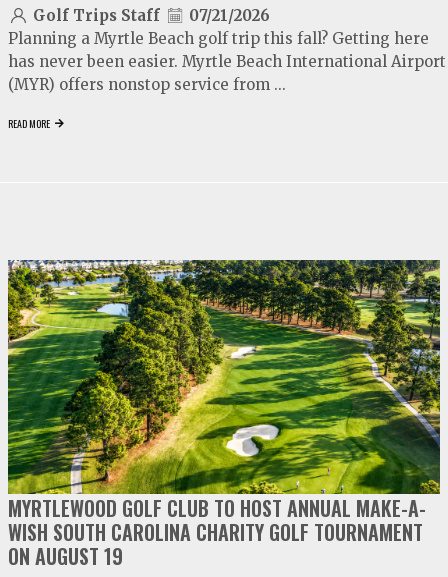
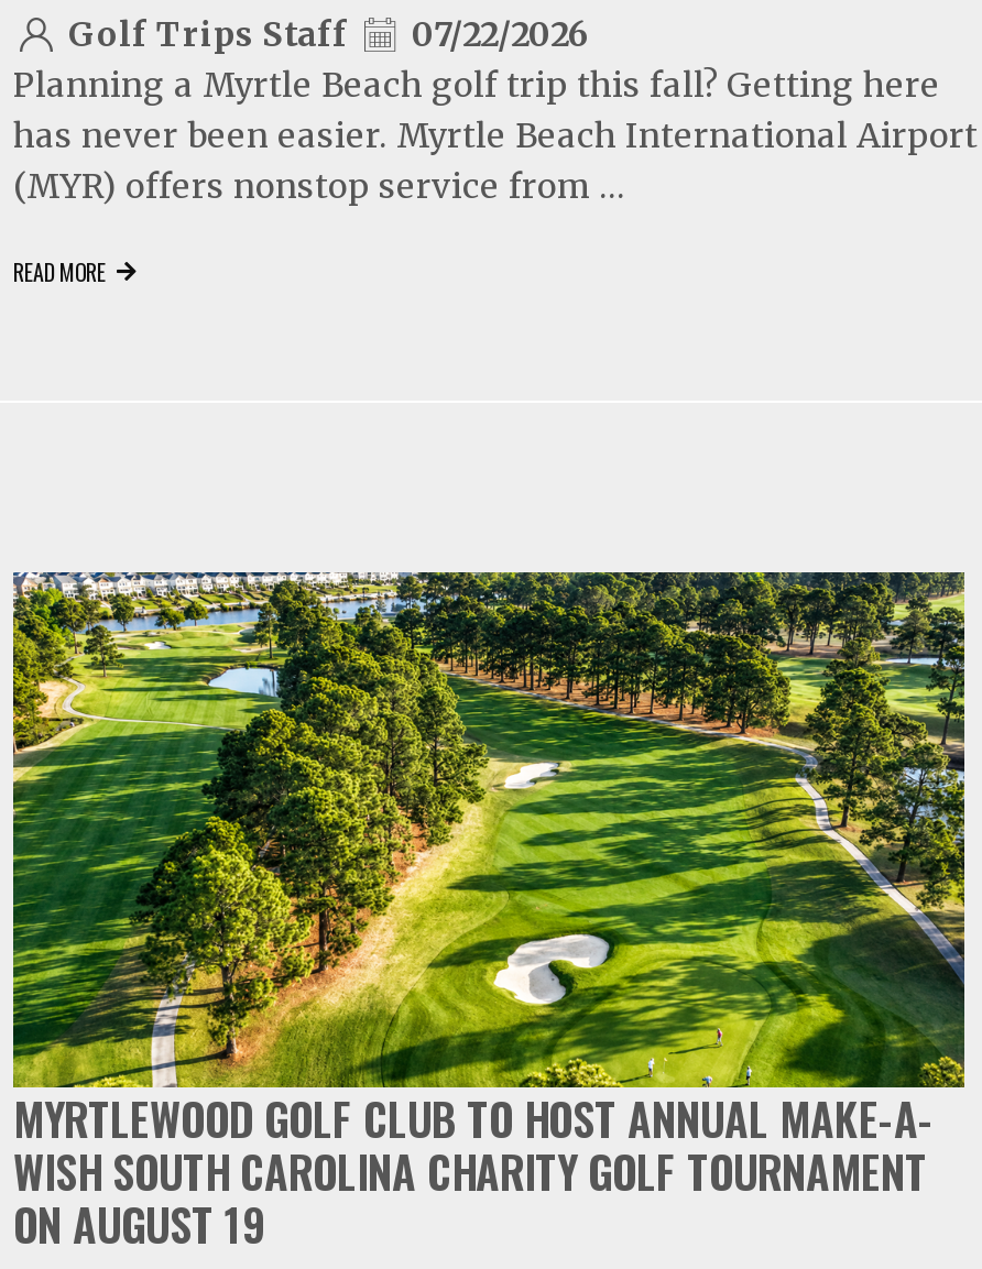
[33,6,270,25] Golf Trips Staff 07/21/2026 -> [68,13,590,55] Golf Trips Staff 07/22/2026

